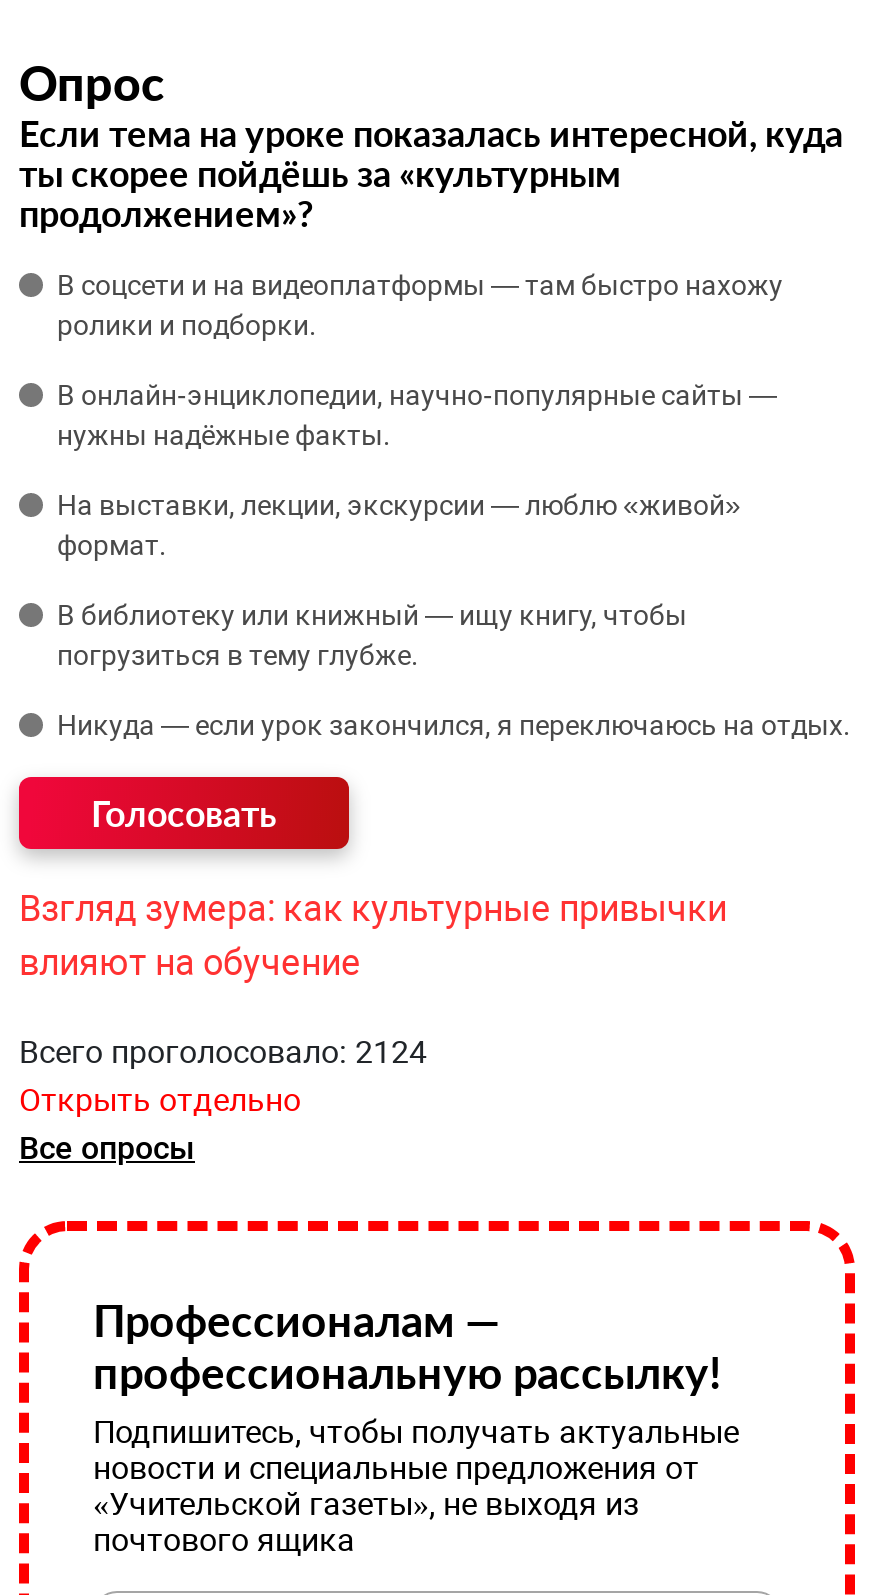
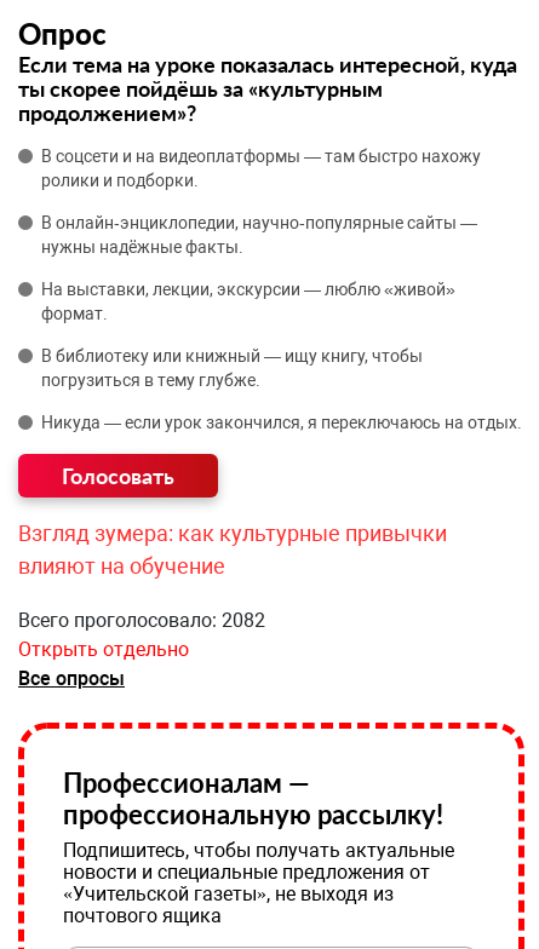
[19,1033,427,1071] Всего проголосовало: 2124 -> [18,609,265,632] Всего проголосовало: 2082

